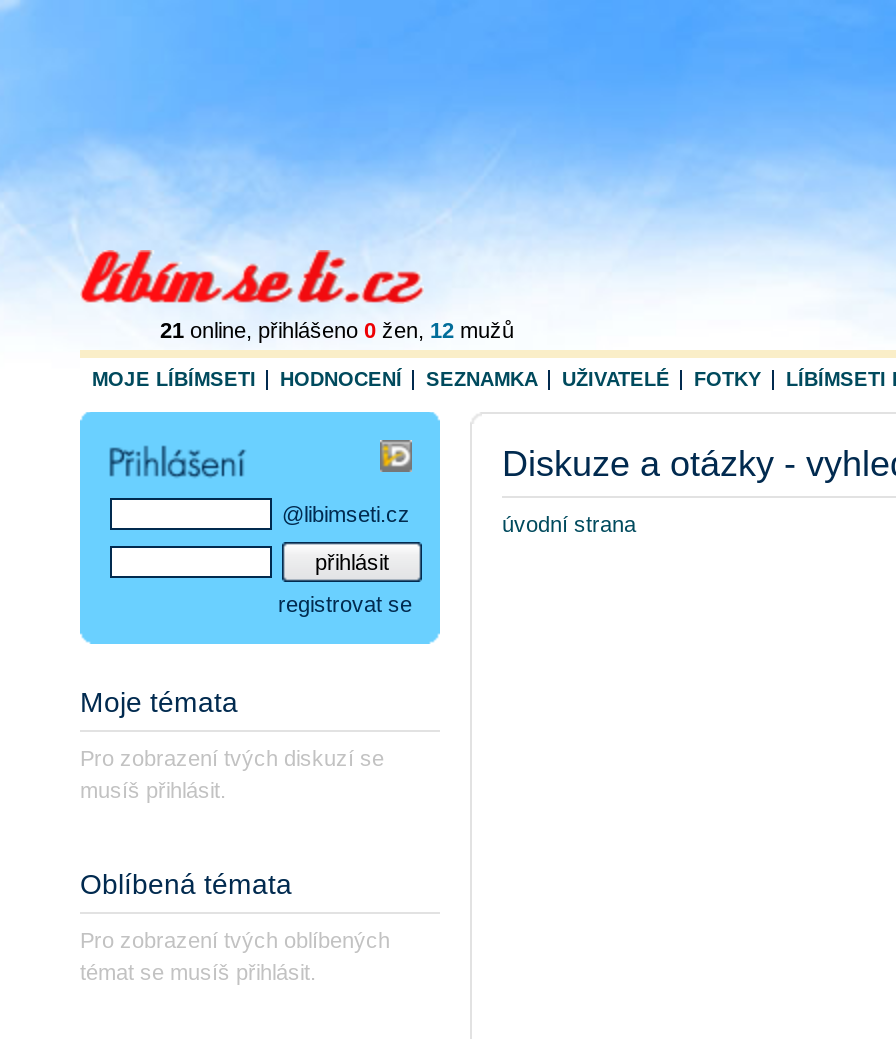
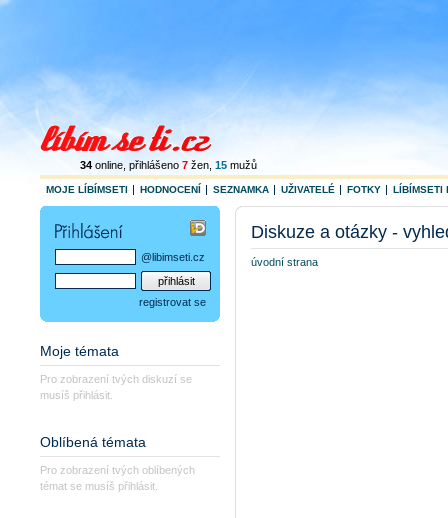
[160,318,514,342] 21 online, přihlášeno 0 žen, 12 mužů -> [80,159,257,171] 34 online, přihlášeno 7 žen, 15 mužů

